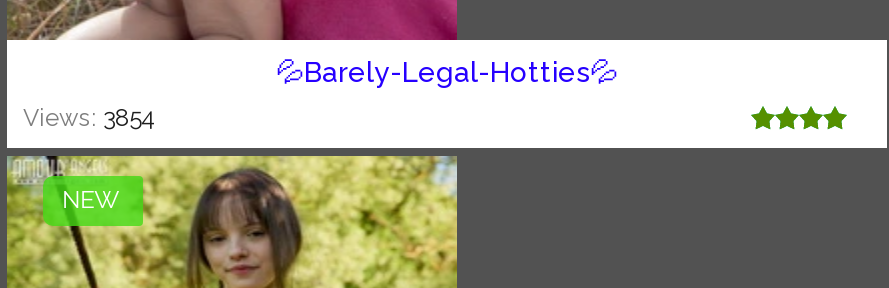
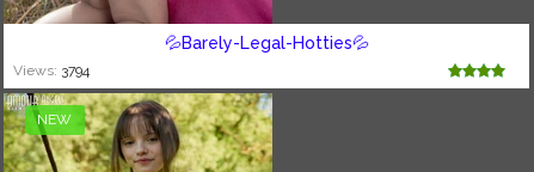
[23,104,153,132] Views: 3854 -> [13,62,90,79] Views: 3794

